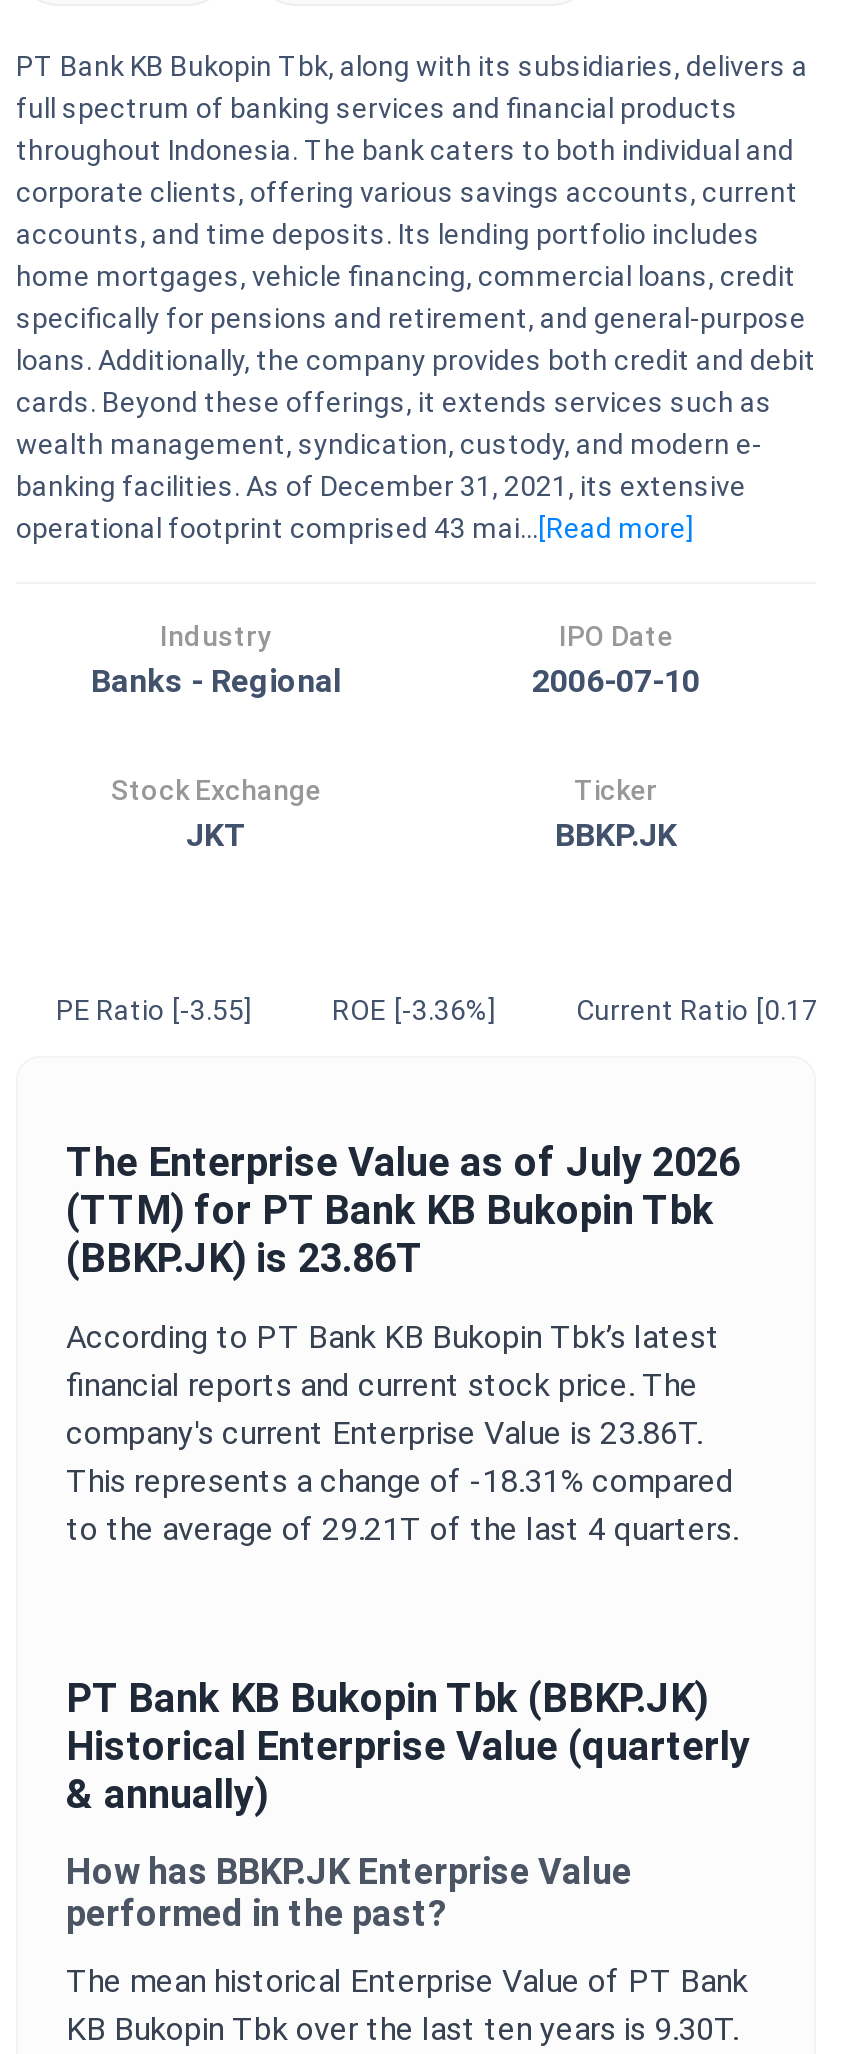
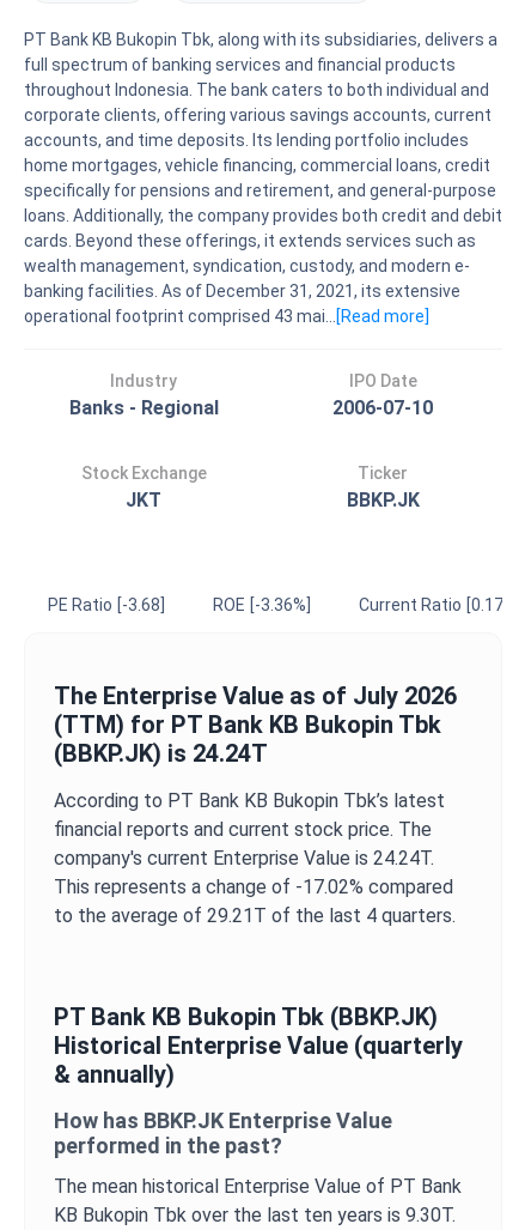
[56,994,252,1026] PE Ratio [-3.55] -> [48,595,165,614] PE Ratio [-3.68]
[66,1234,424,1282] (BBKP.JK) is 23.86T -> [54,739,268,768] (BBKP.JK) is 24.24T
[66,1414,702,1452] company's current Enterprise Value is 23.86T. -> [54,847,434,870] company's current Enterprise Value is 24.24T.
[66,1462,734,1500] This represents a change of -18.31% compared -> [54,875,453,898] This represents a change of -17.02% compared

